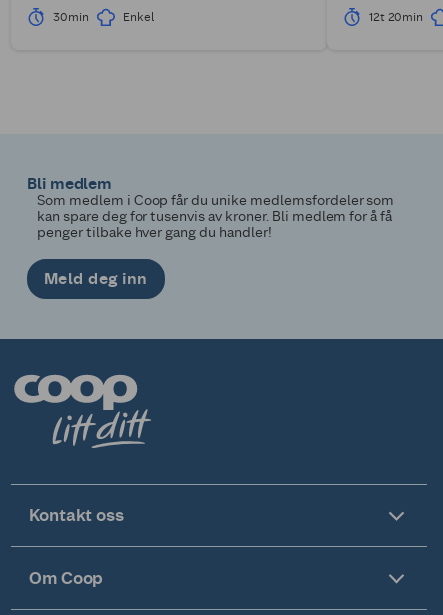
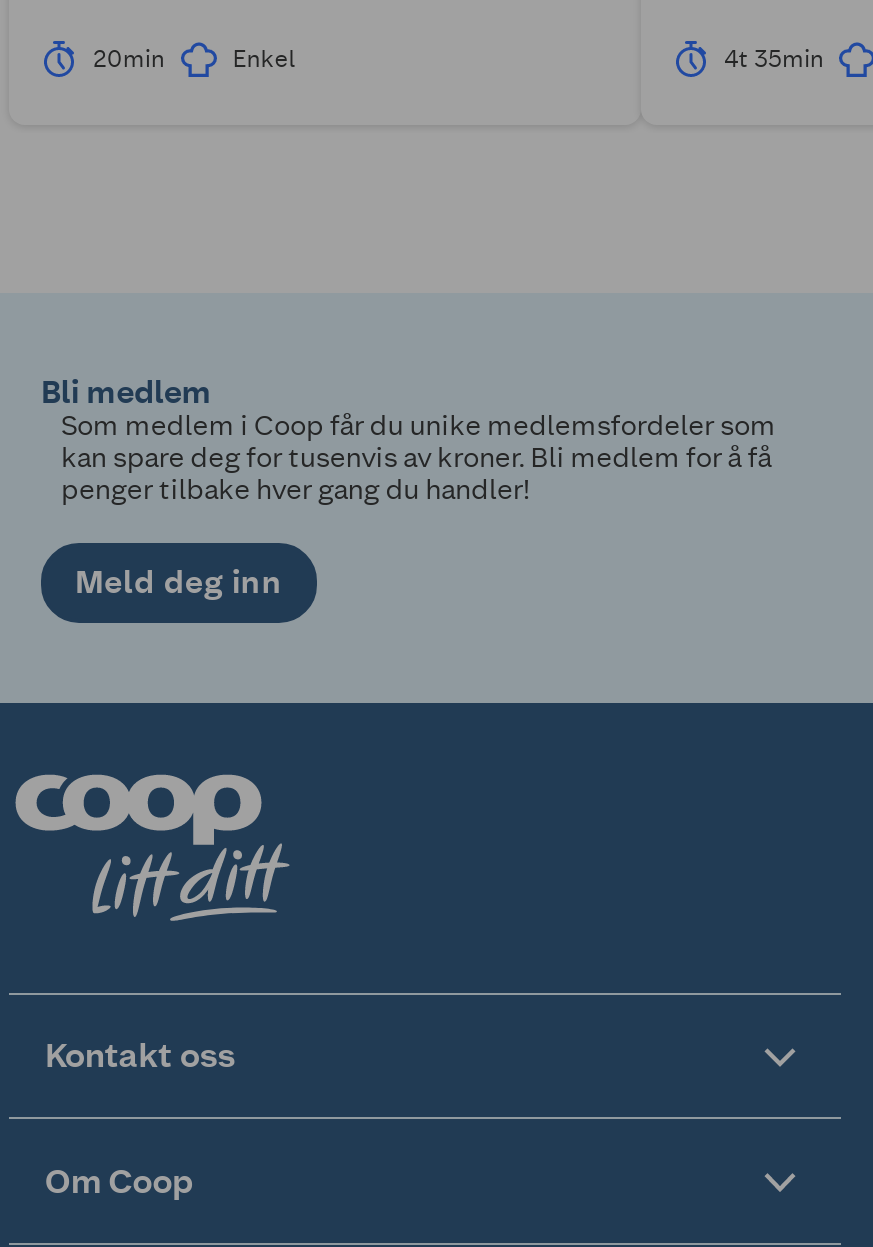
[53,10,89,24] 30min -> [93,45,165,73] 20min
[369,10,423,24] 12t 20min -> [724,45,824,73] 4t 35min

